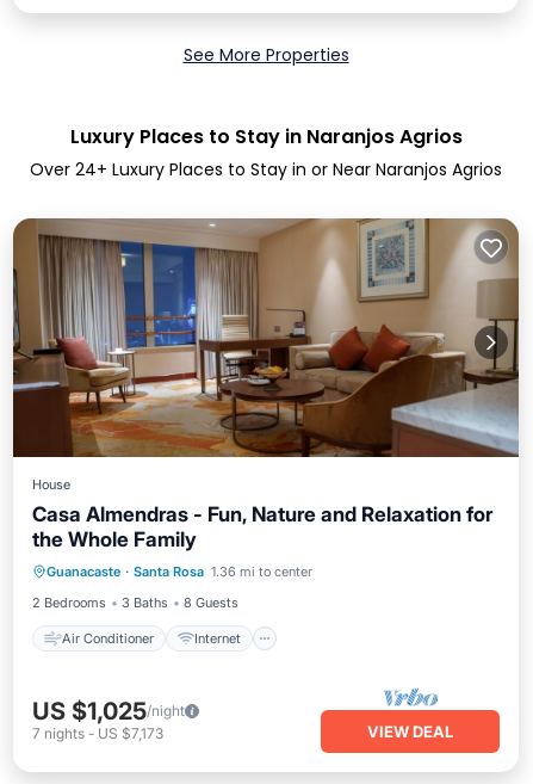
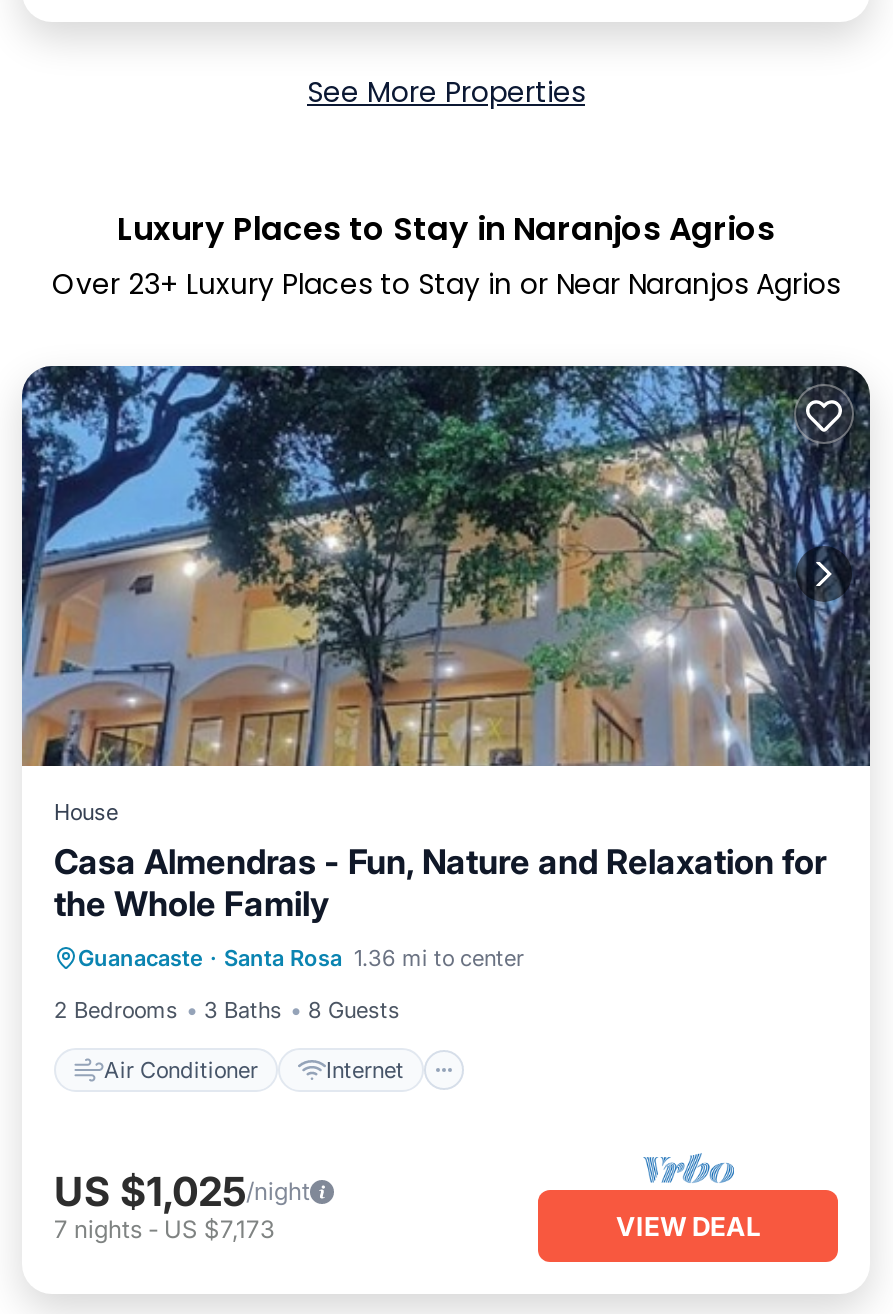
[30,158,502,181] Over 24+ Luxury Places to Stay in or Near Naranjos Agrios -> [52,264,840,304] Over 23+ Luxury Places to Stay in or Near Naranjos Agrios
[12,217,520,458] [image] -> [20,364,872,768] [image]

